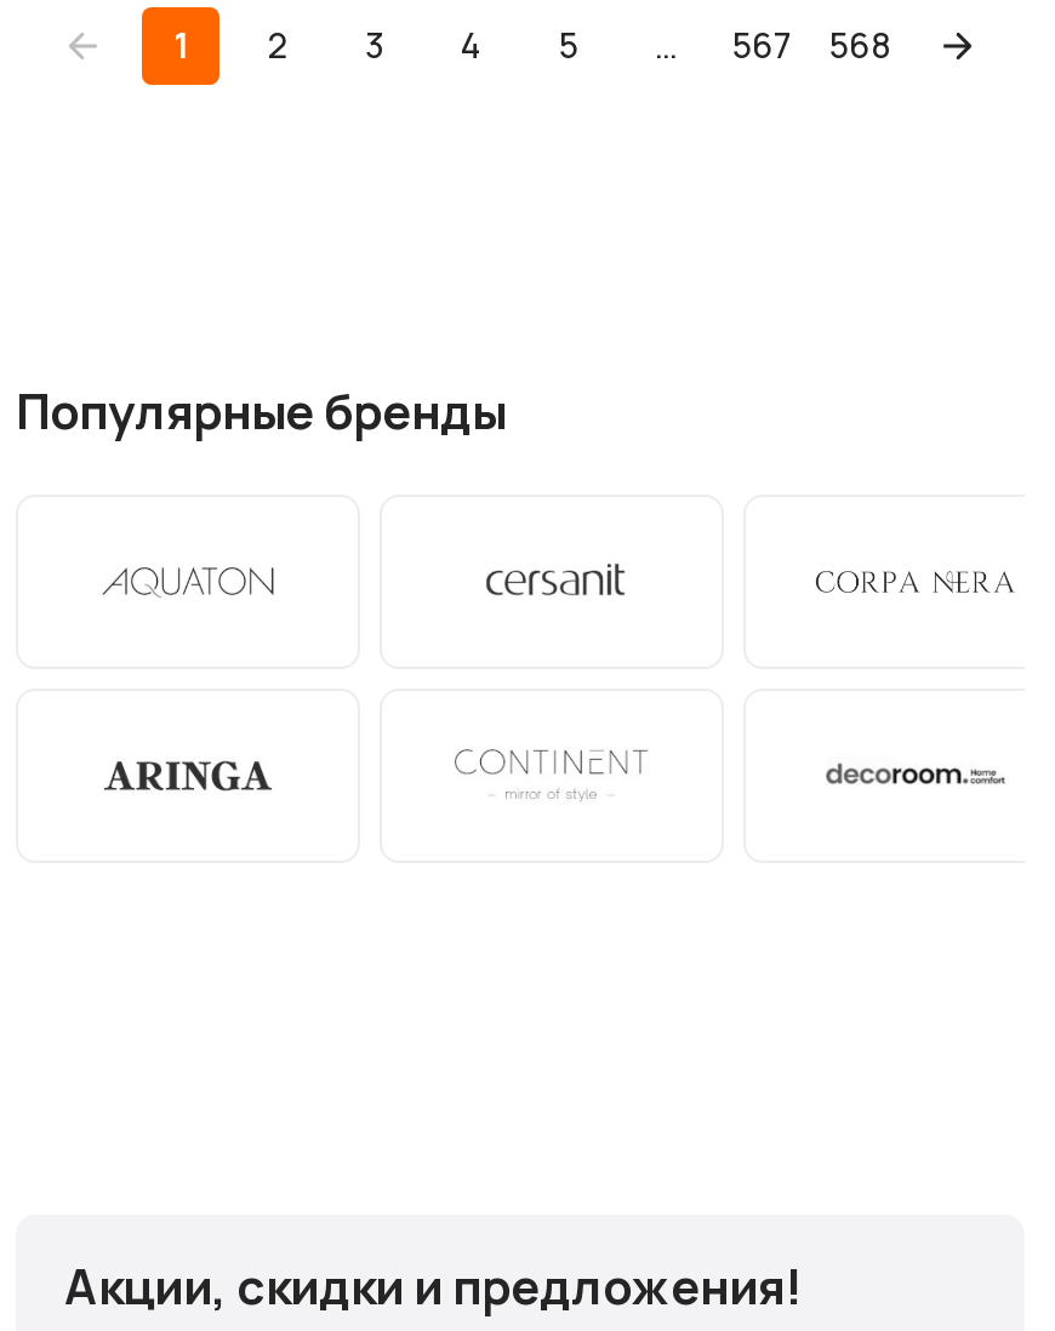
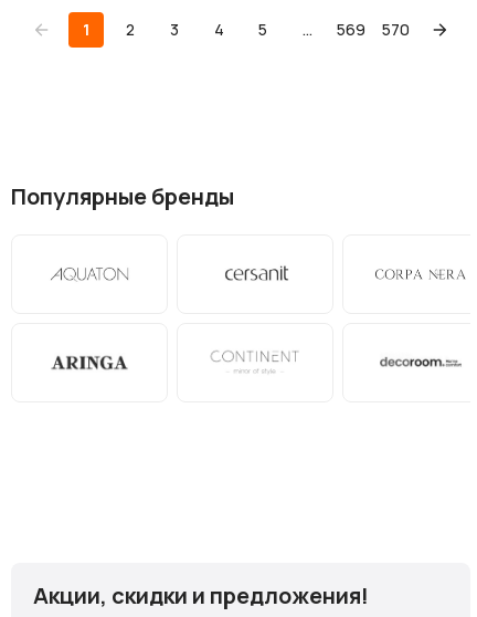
[732,22,793,68] 567 -> [337,19,365,40] 569
[829,22,890,68] 568 -> [381,19,409,40] 570

